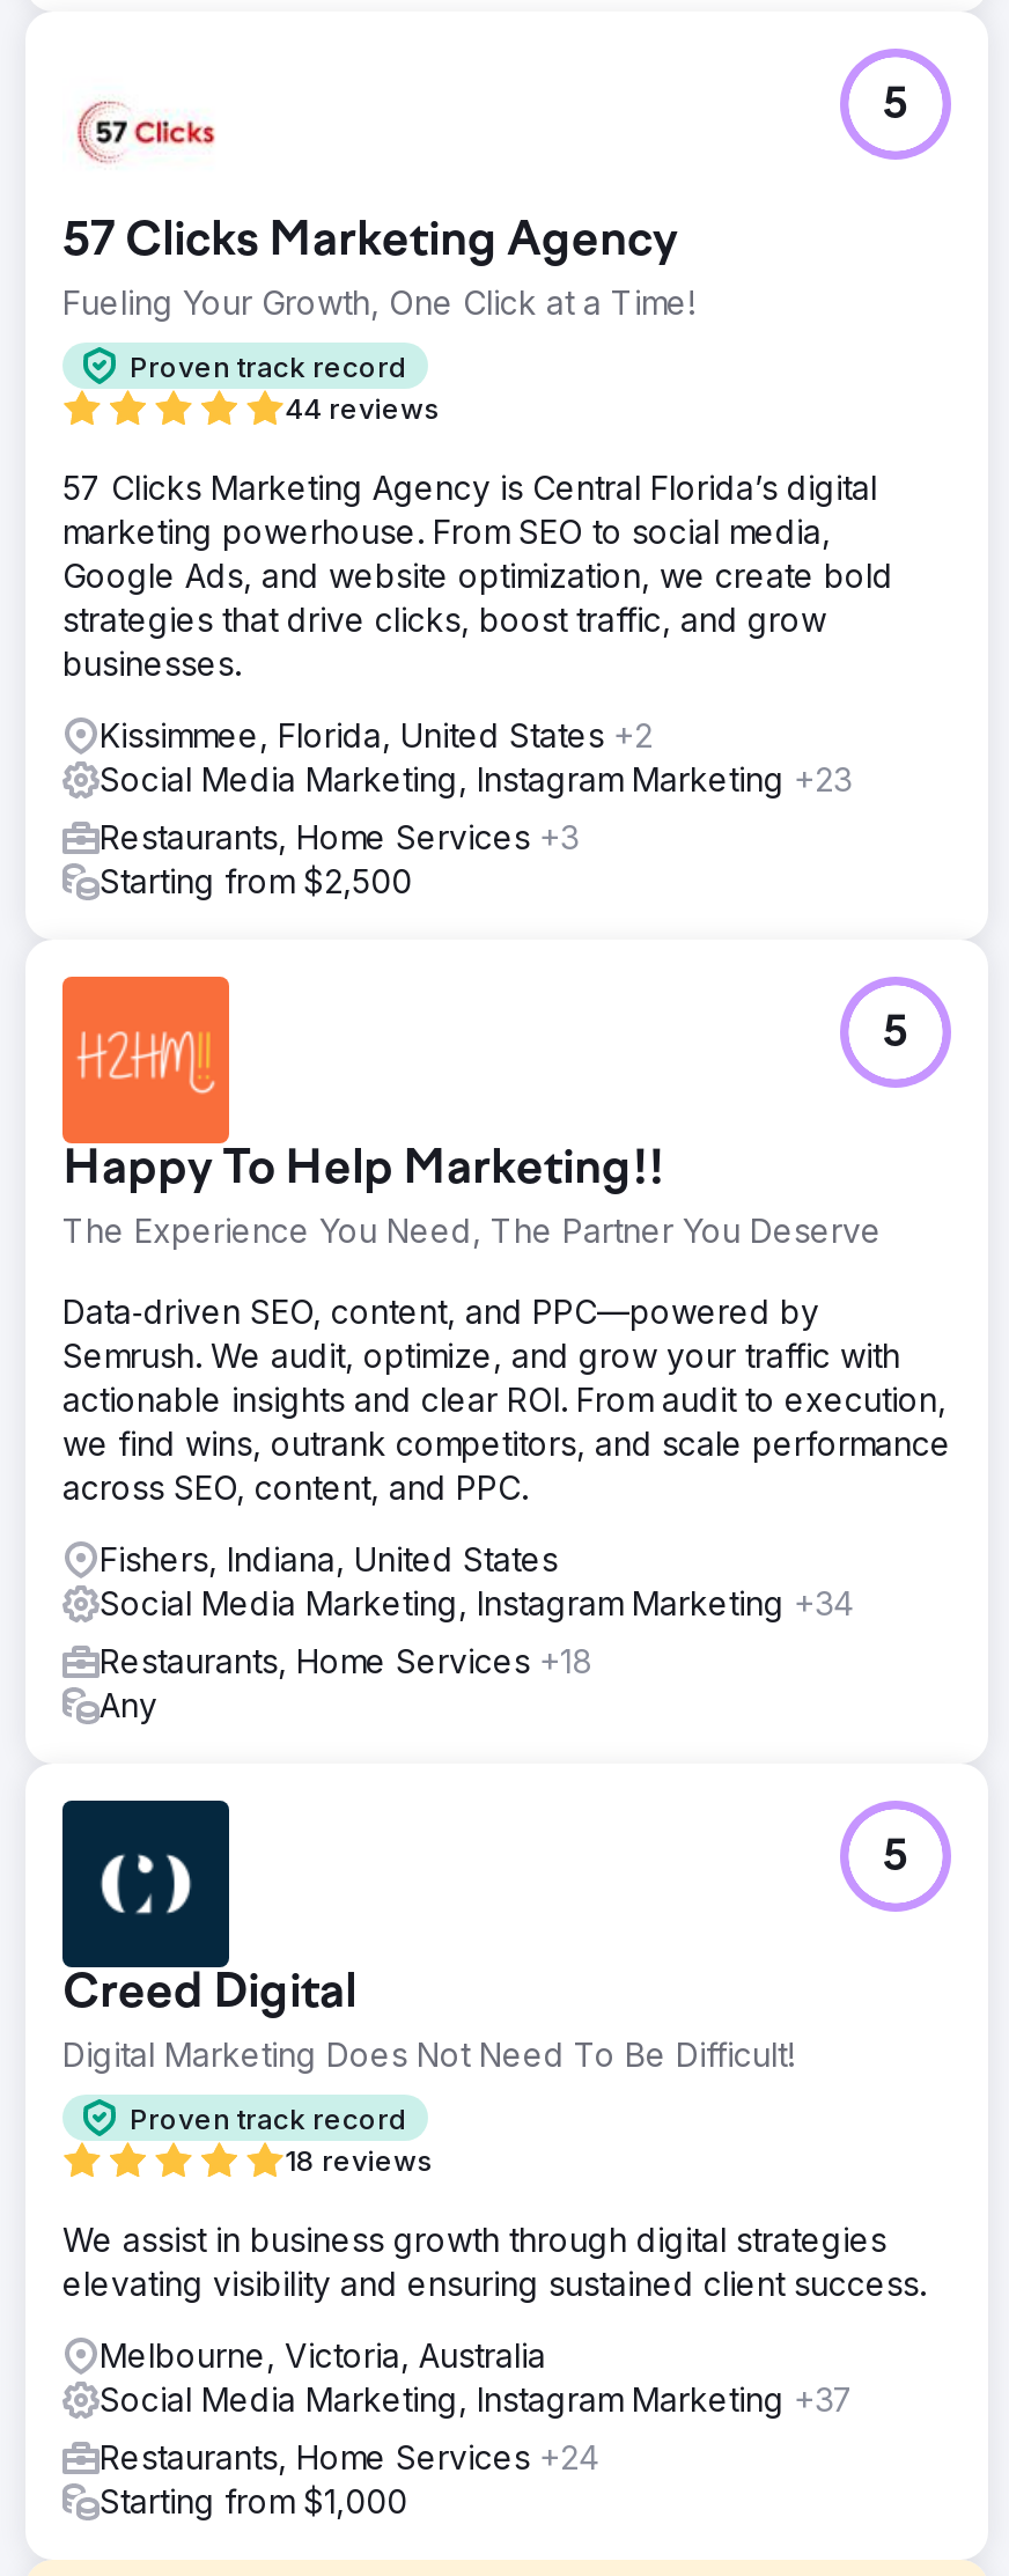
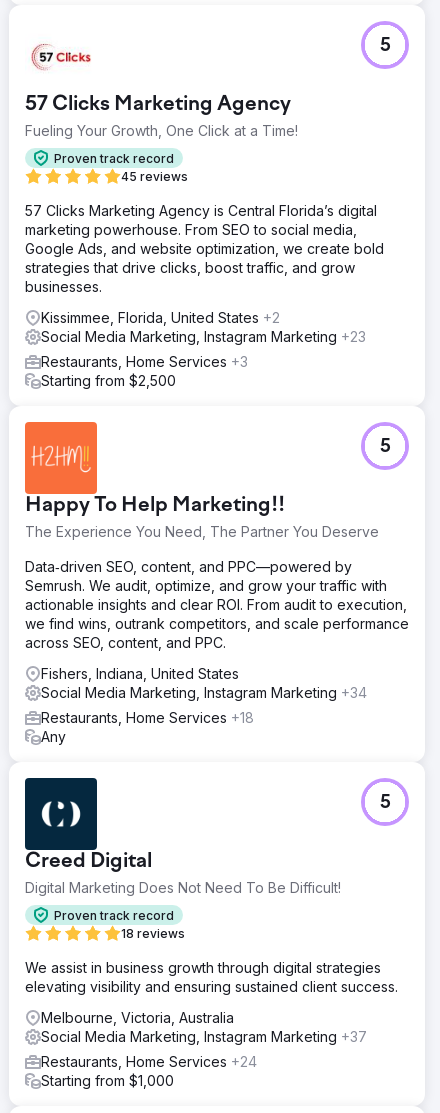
[285,391,440,426] 44 reviews -> [121,169,188,184] 45 reviews

